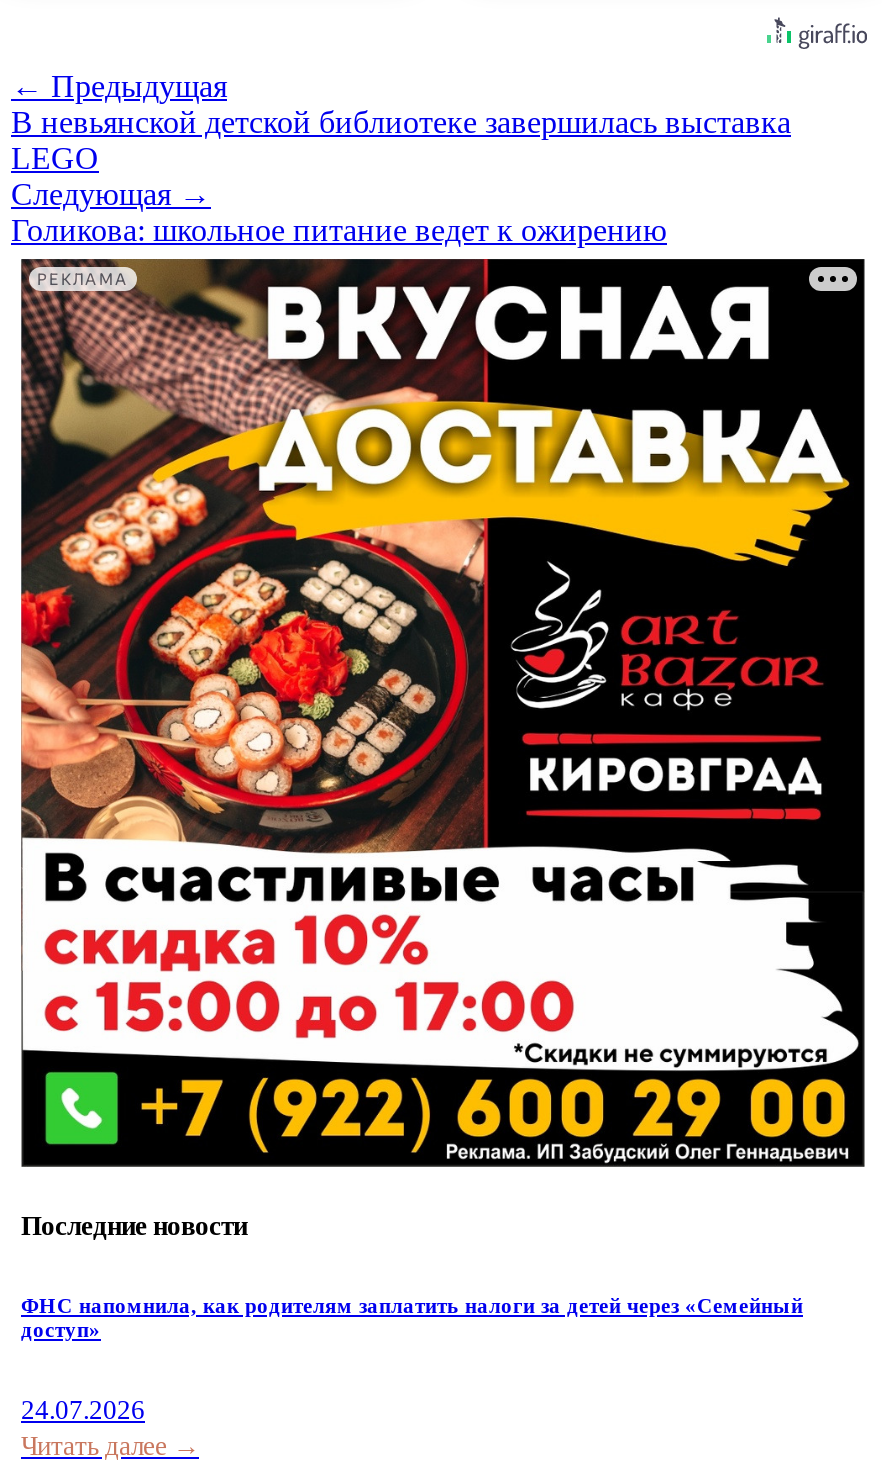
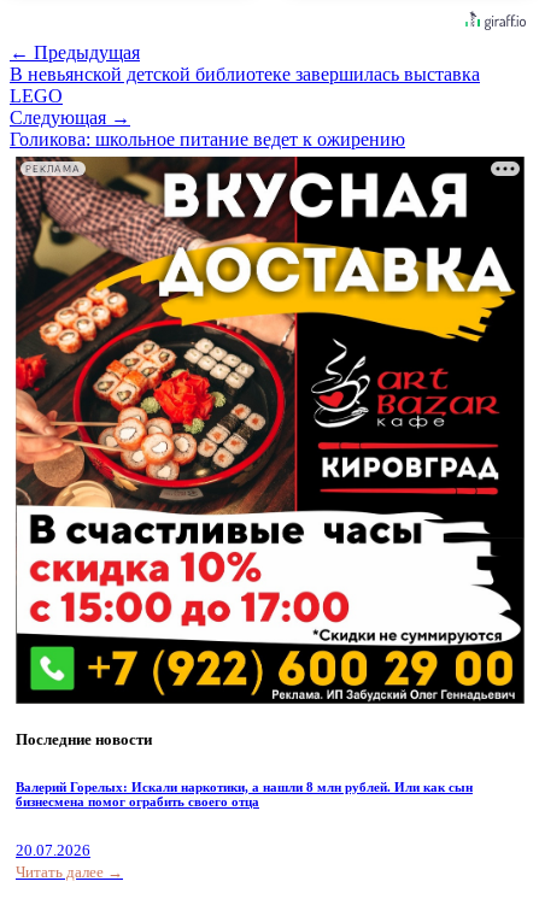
[21,1293,803,1341] ФНС напомнила, как родителям заплатить налоги за детей через «Семейный | доступ» -> [16,779,473,808] Валерий Горелых: Искали наркотики, а нашли 8 млн рублей. Или как сын | бизнесмена помог ограбить своего отца
[21,1395,145,1425] 24.07.2026 -> [16,841,90,859] 20.07.2026

